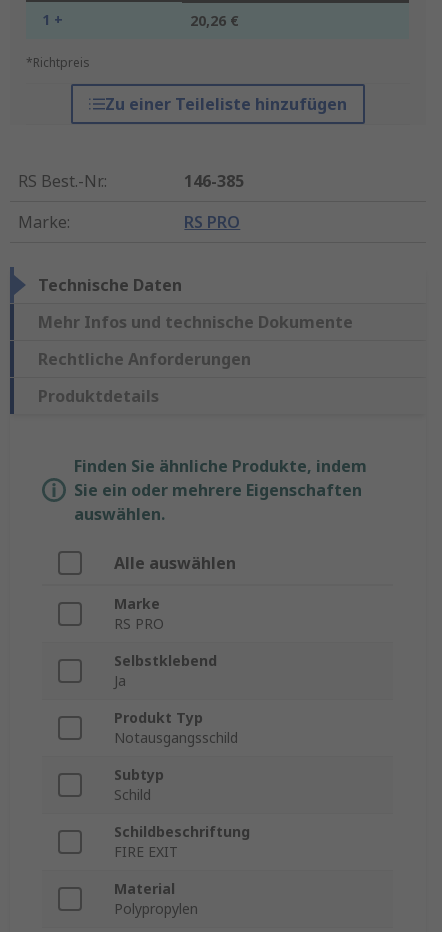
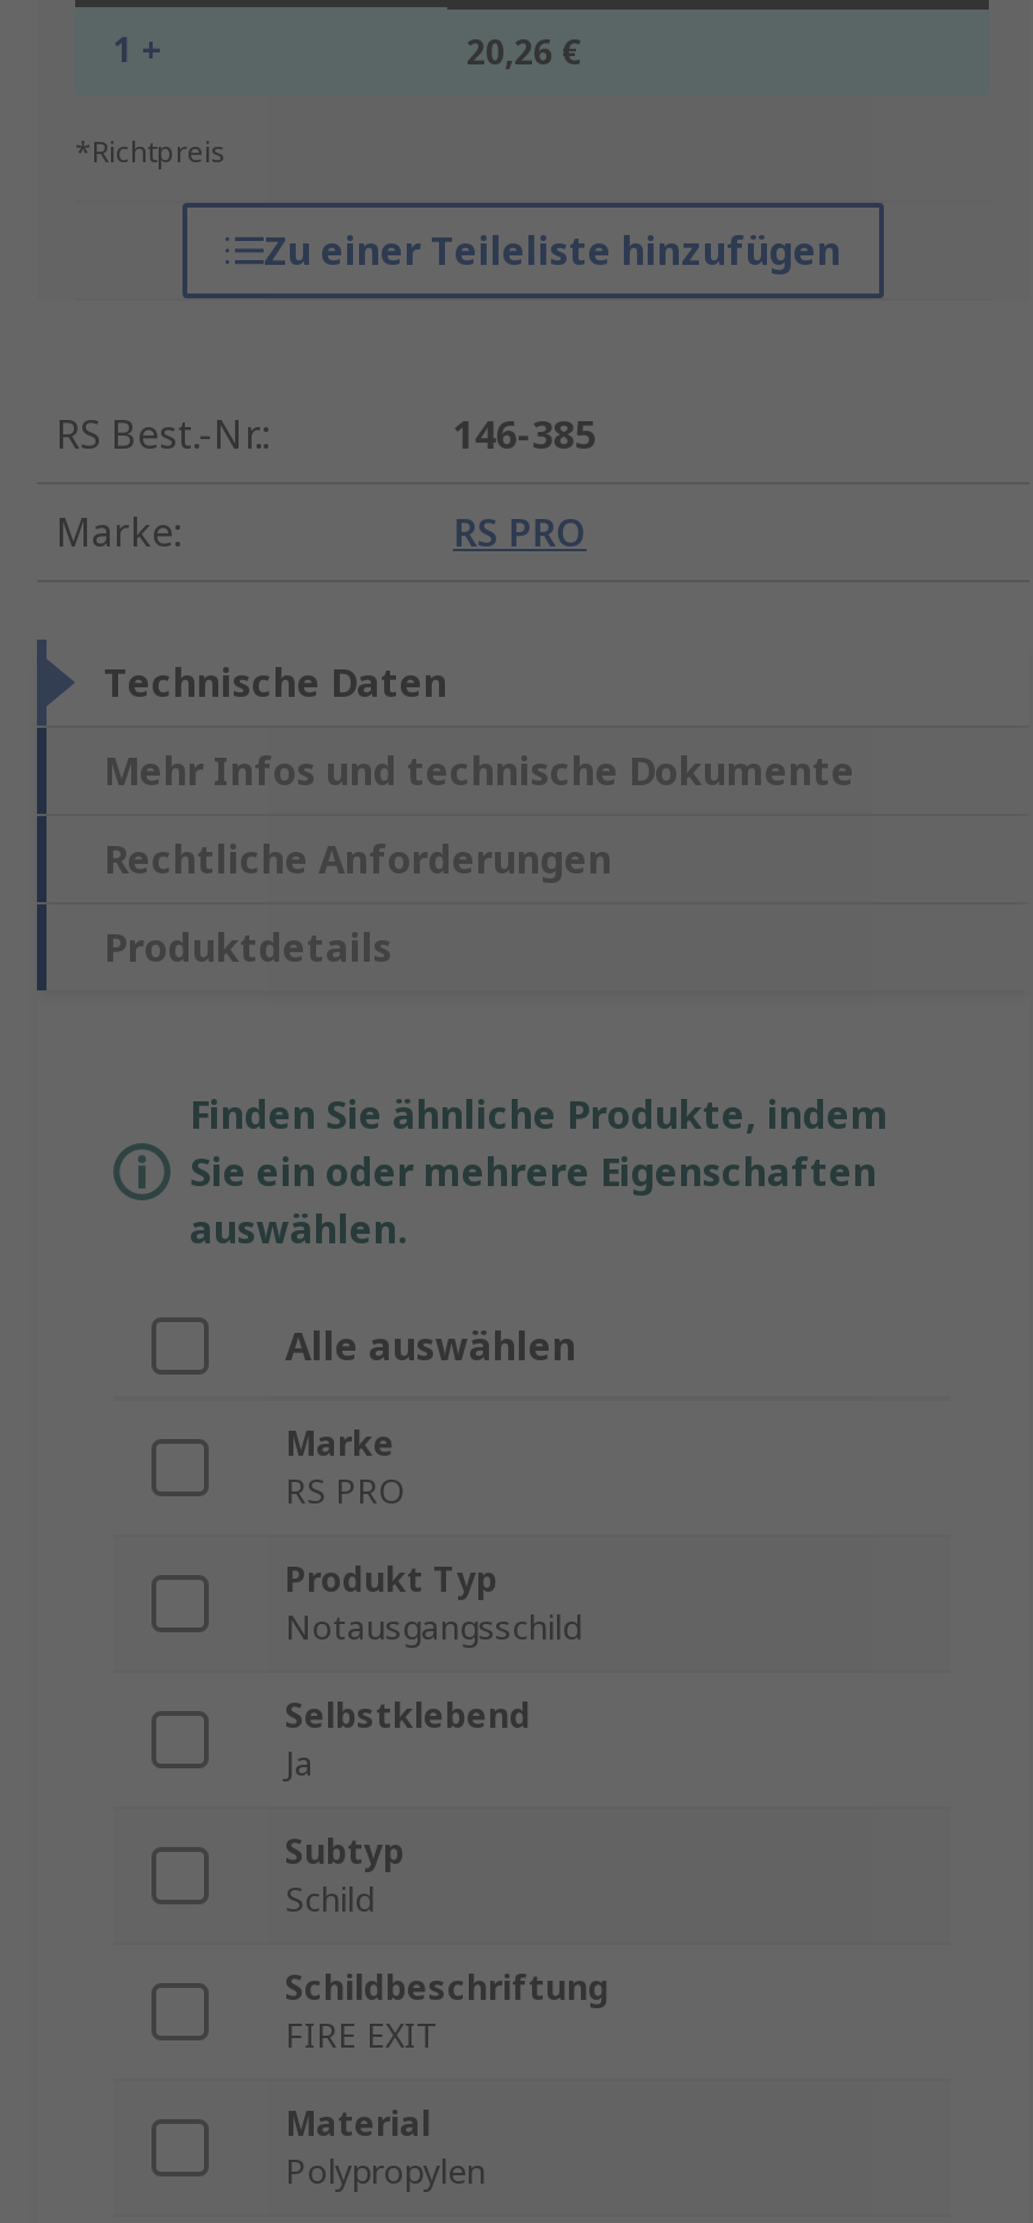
moved [114,651,217,690] -> [285,1693,531,1786]: Selbstklebend | Ja
moved [114,708,238,747] -> [285,1557,581,1650]: Produkt Typ | Notausgangsschild

